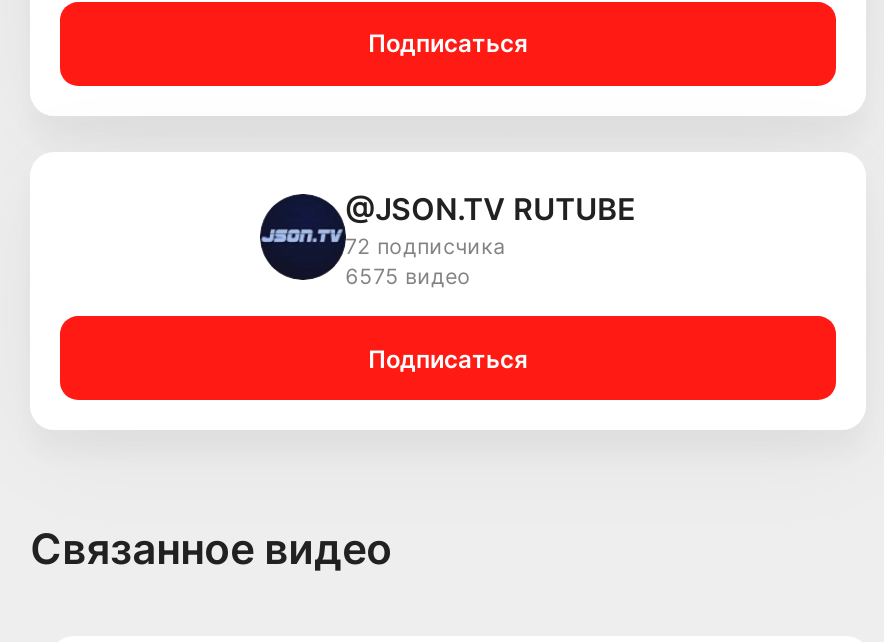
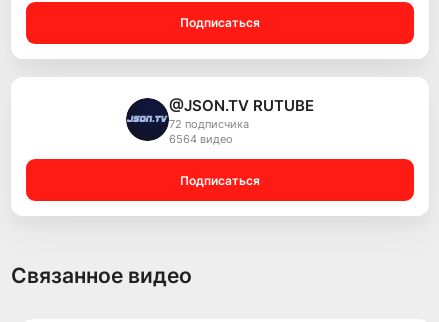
[345,264,471,290] 6575 видео -> [169,133,233,146] 6564 видео

